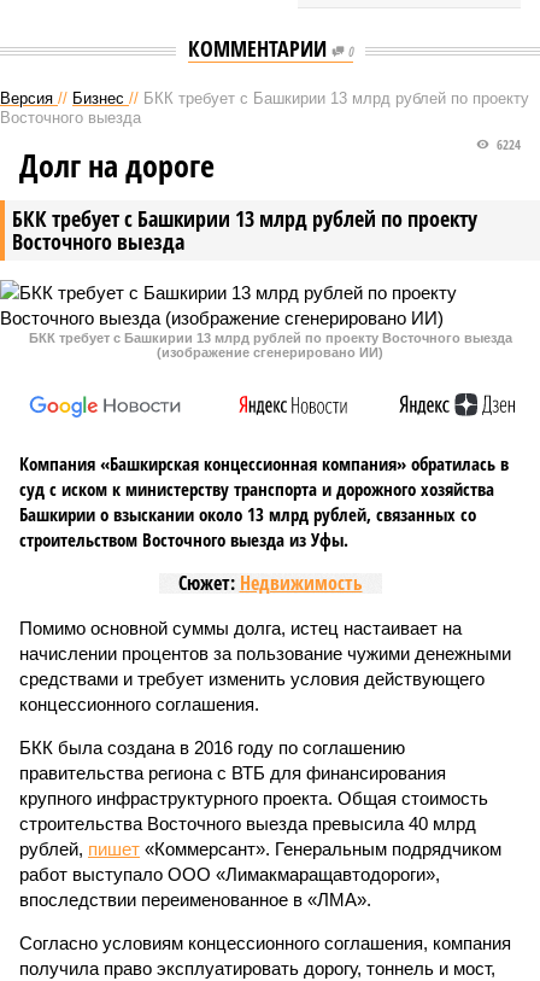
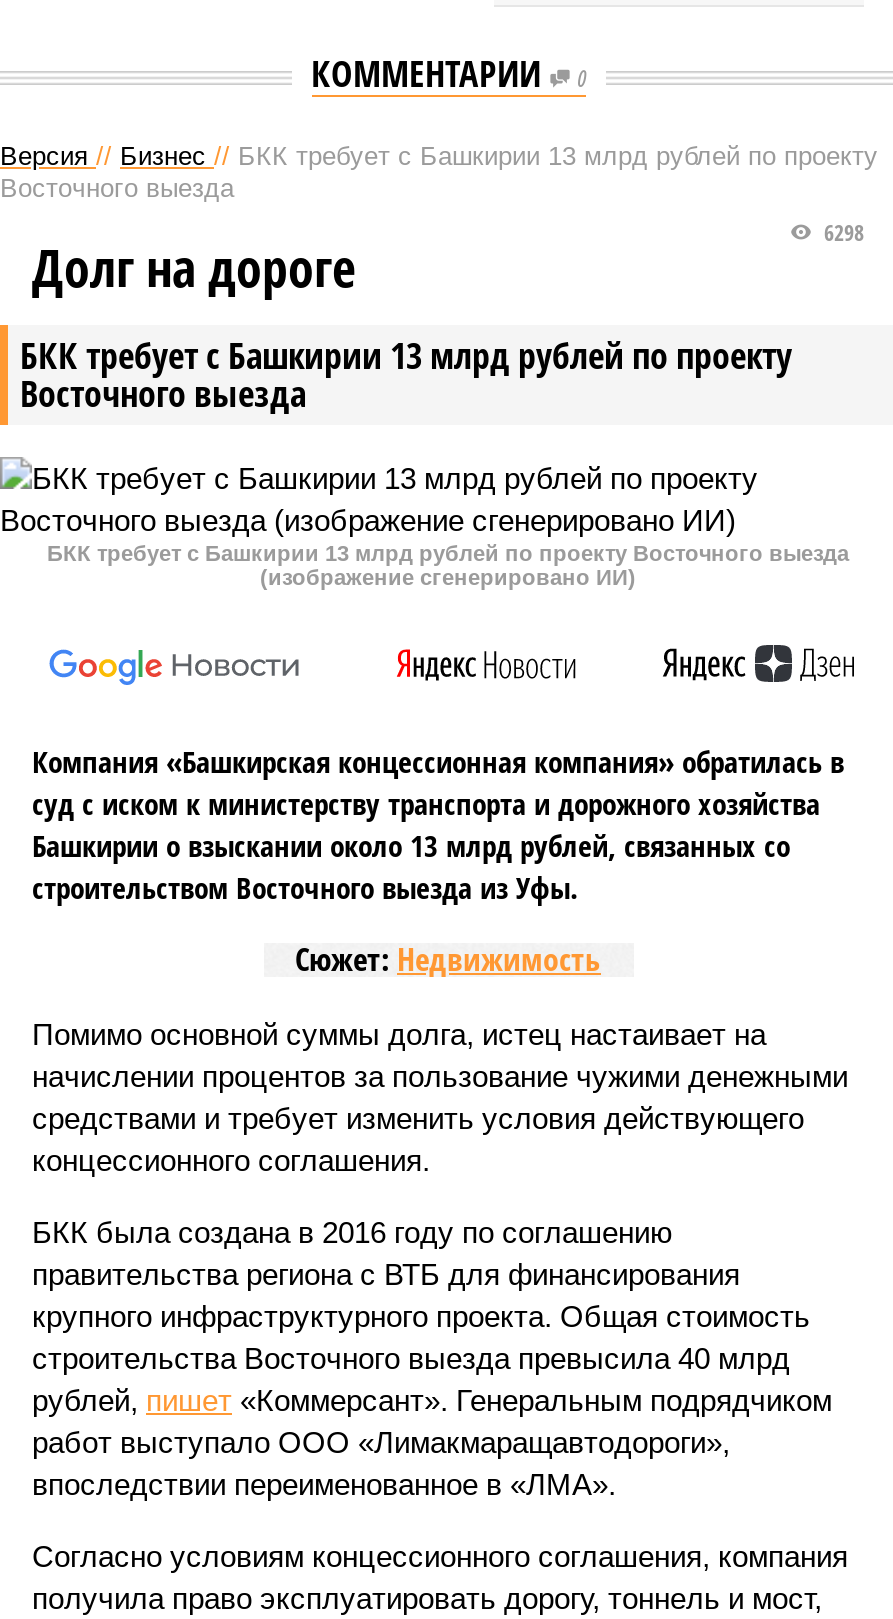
[493,135,521,153] 6224 -> [818,217,864,247] 6298

